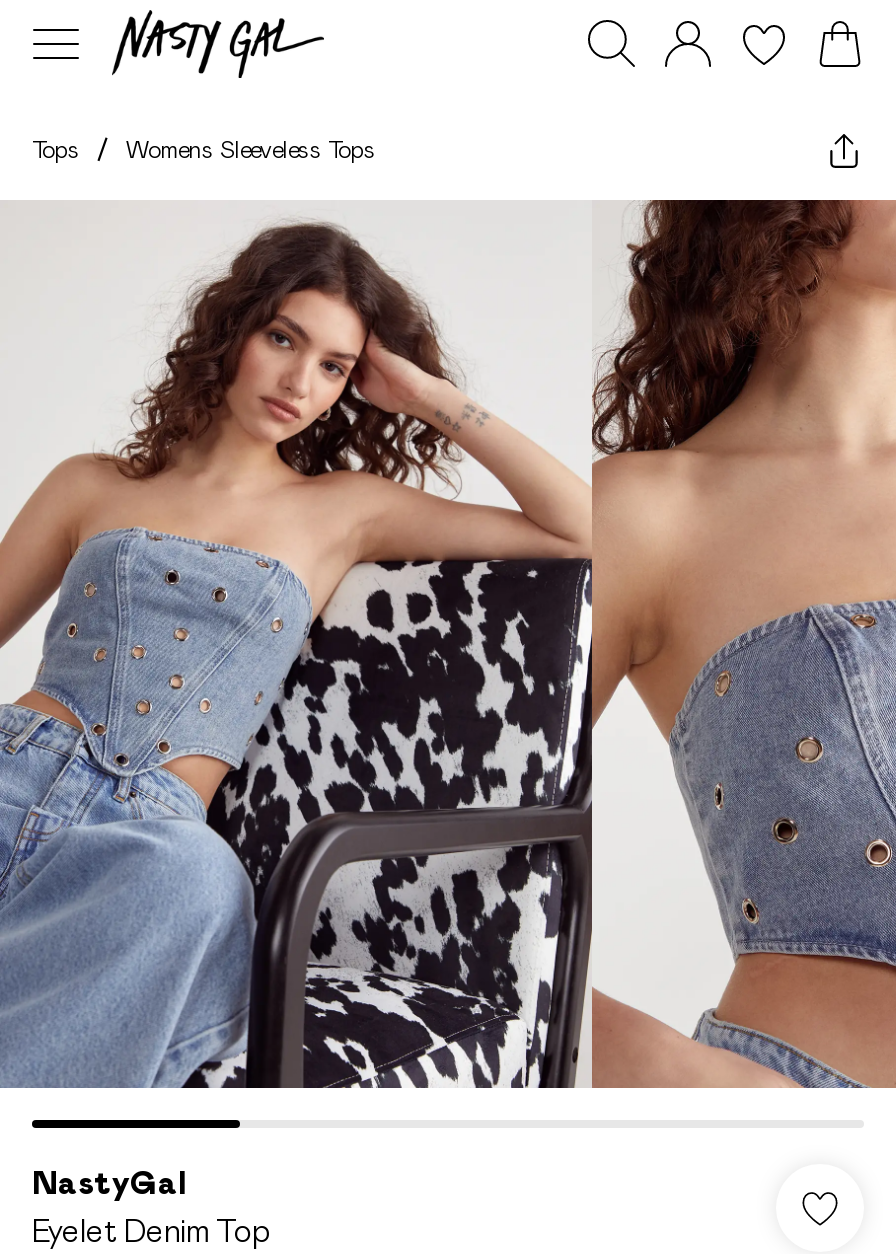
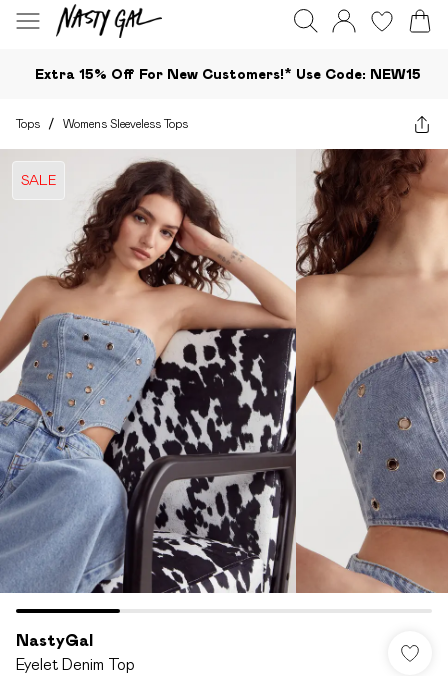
none -> [35,65,421,81] Extra 15% Off For New Customers!* Use Code: NEW15
none -> [21,172,56,188] SALE

